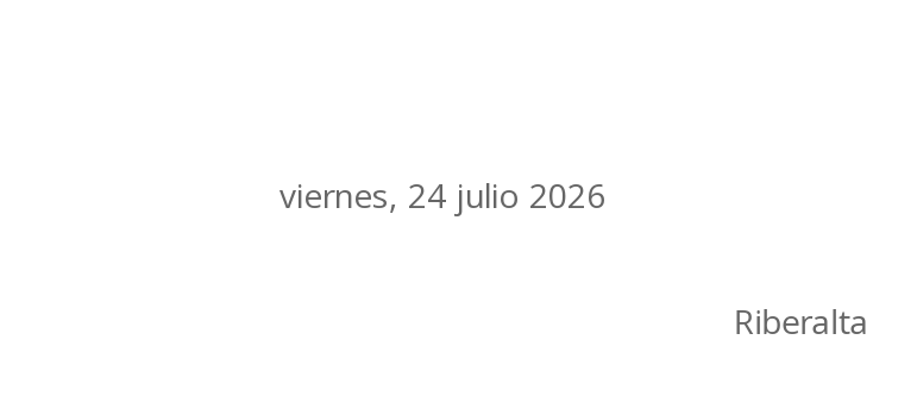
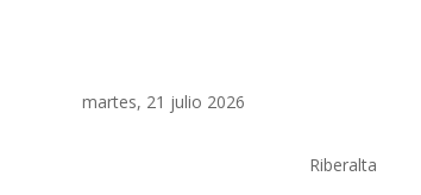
[280,172,605,218] viernes, 24 julio 2026 -> [83,90,246,113] martes, 21 julio 2026

